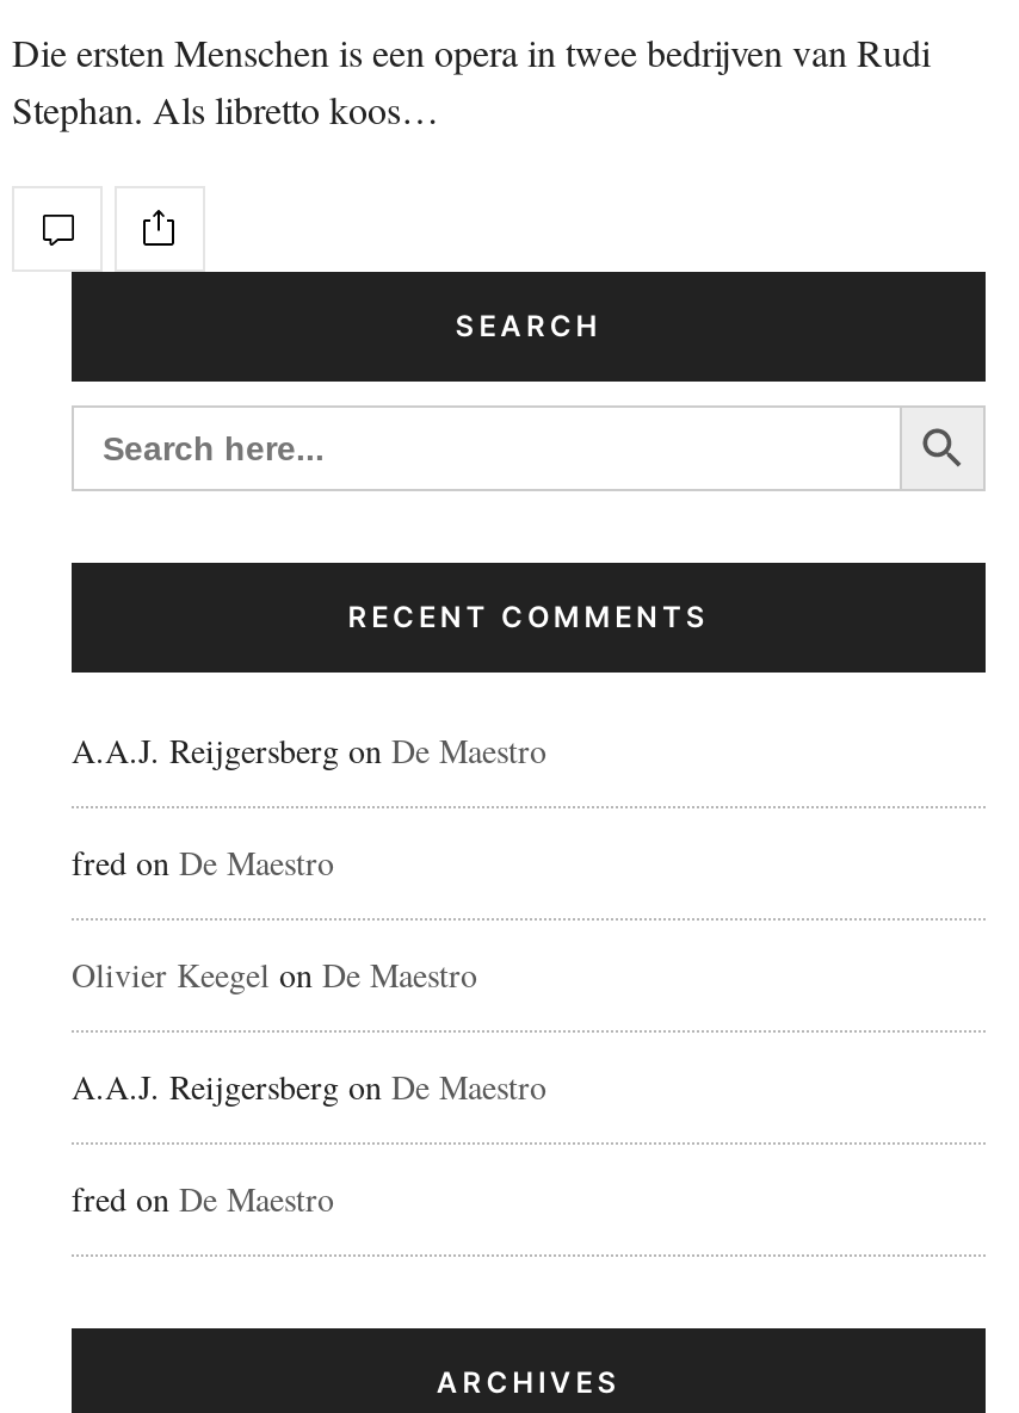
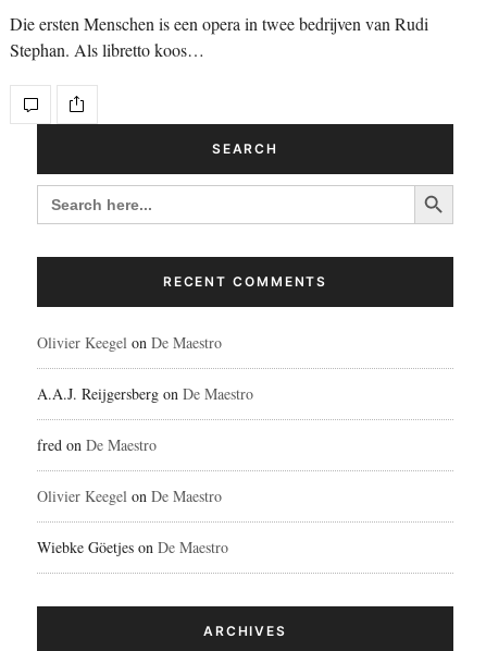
[72,727,546,884] A.A.J. Reijgersberg on De Maestro | fred on De Maestro -> none
moved [72,951,546,1220] -> [37,332,253,455]: Olivier Keegel on De Maestro | A.A.J. Reijgersberg on De Maestro | fred on De Maestro
none -> [37,485,228,557] Olivier Keegel on De Maestro | Wiebke Göetjes on De Maestro

